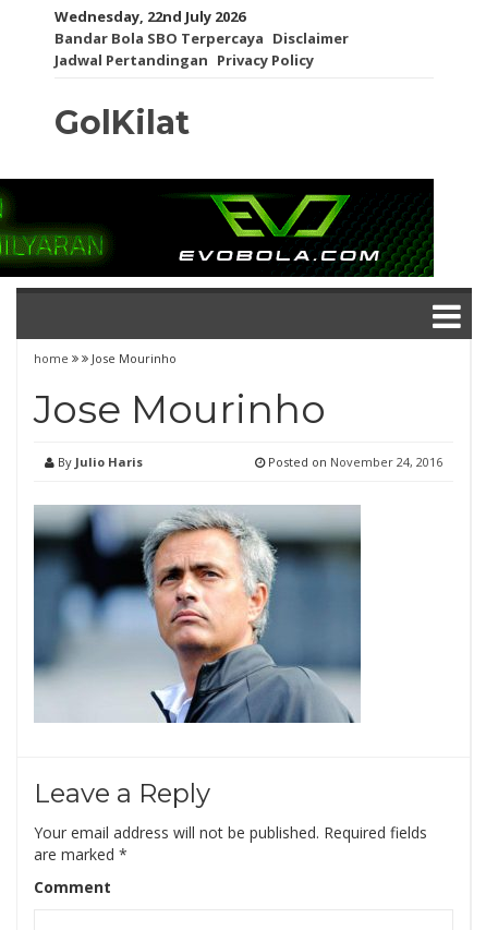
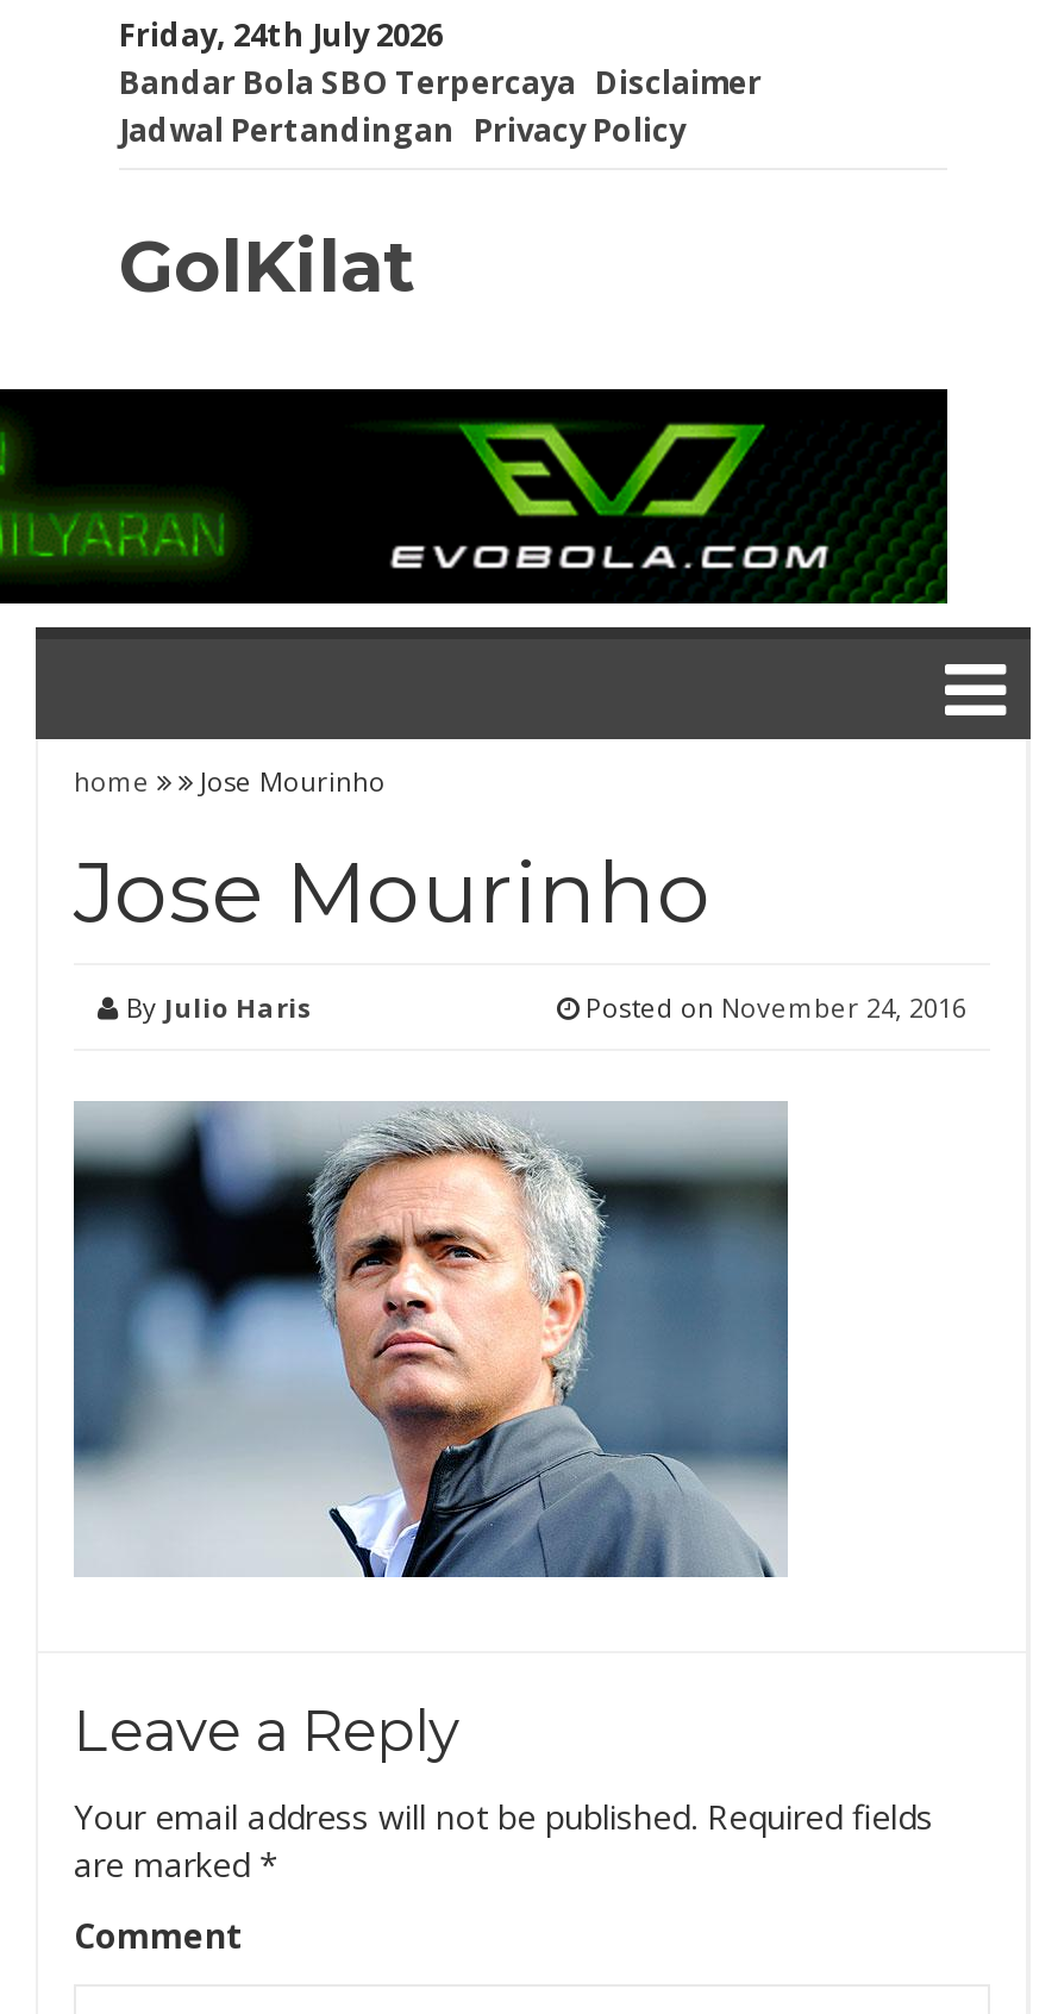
[54,7,245,26] Wednesday, 22nd July 2026 -> [119,13,443,56] Friday, 24th July 2026

